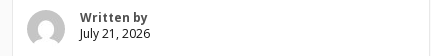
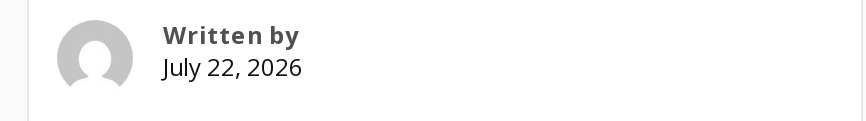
[80,25,150,42] July 21, 2026 -> [163,49,303,83] July 22, 2026

